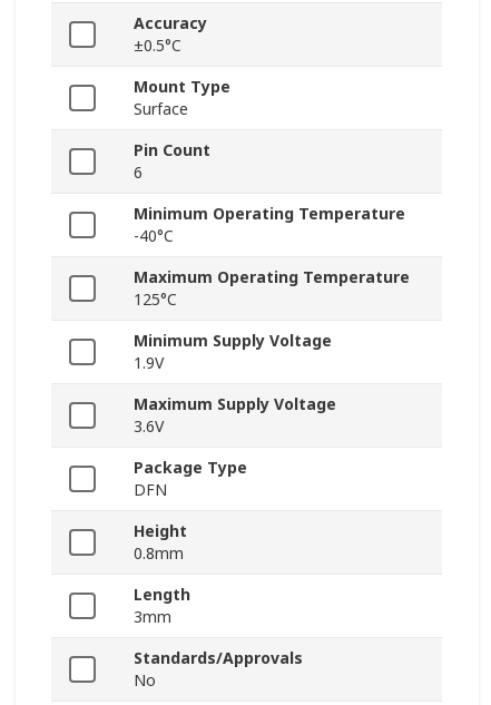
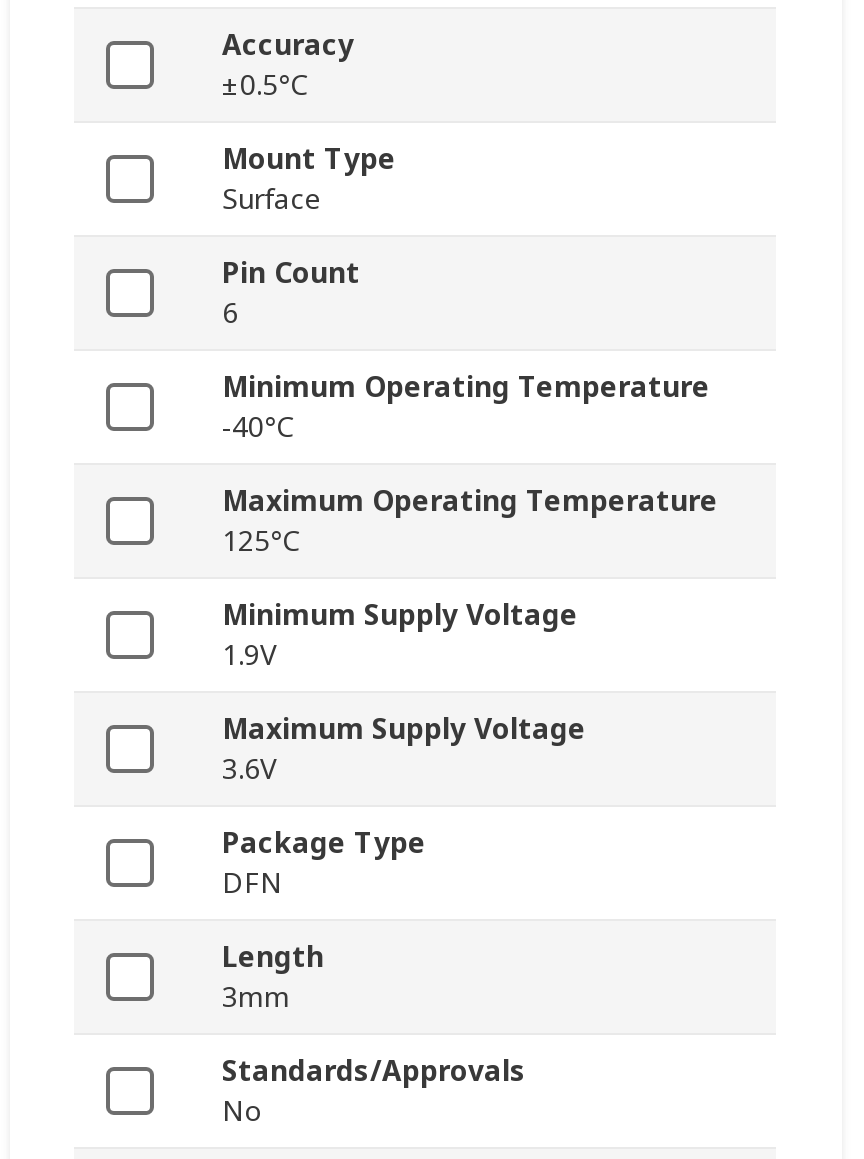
[134,521,187,564] Height | 0.8mm -> none

